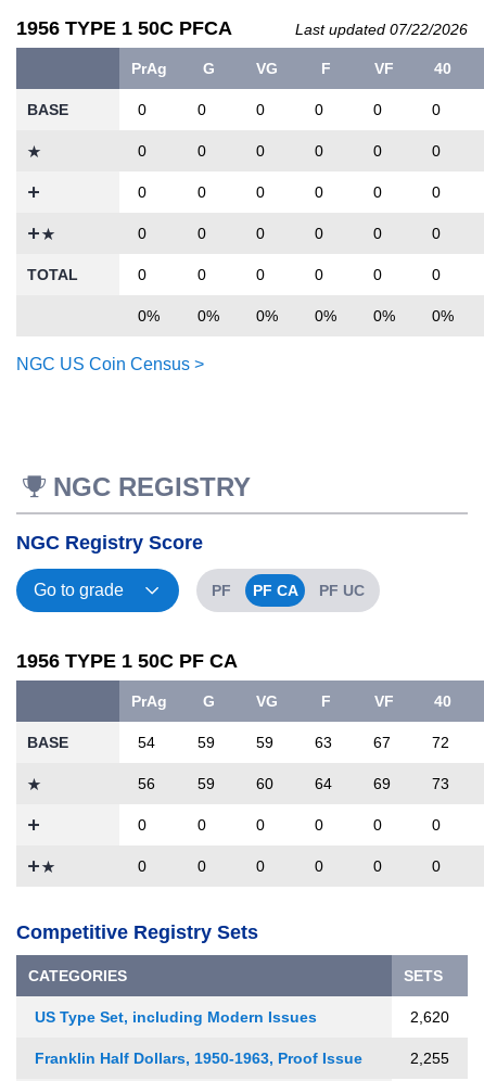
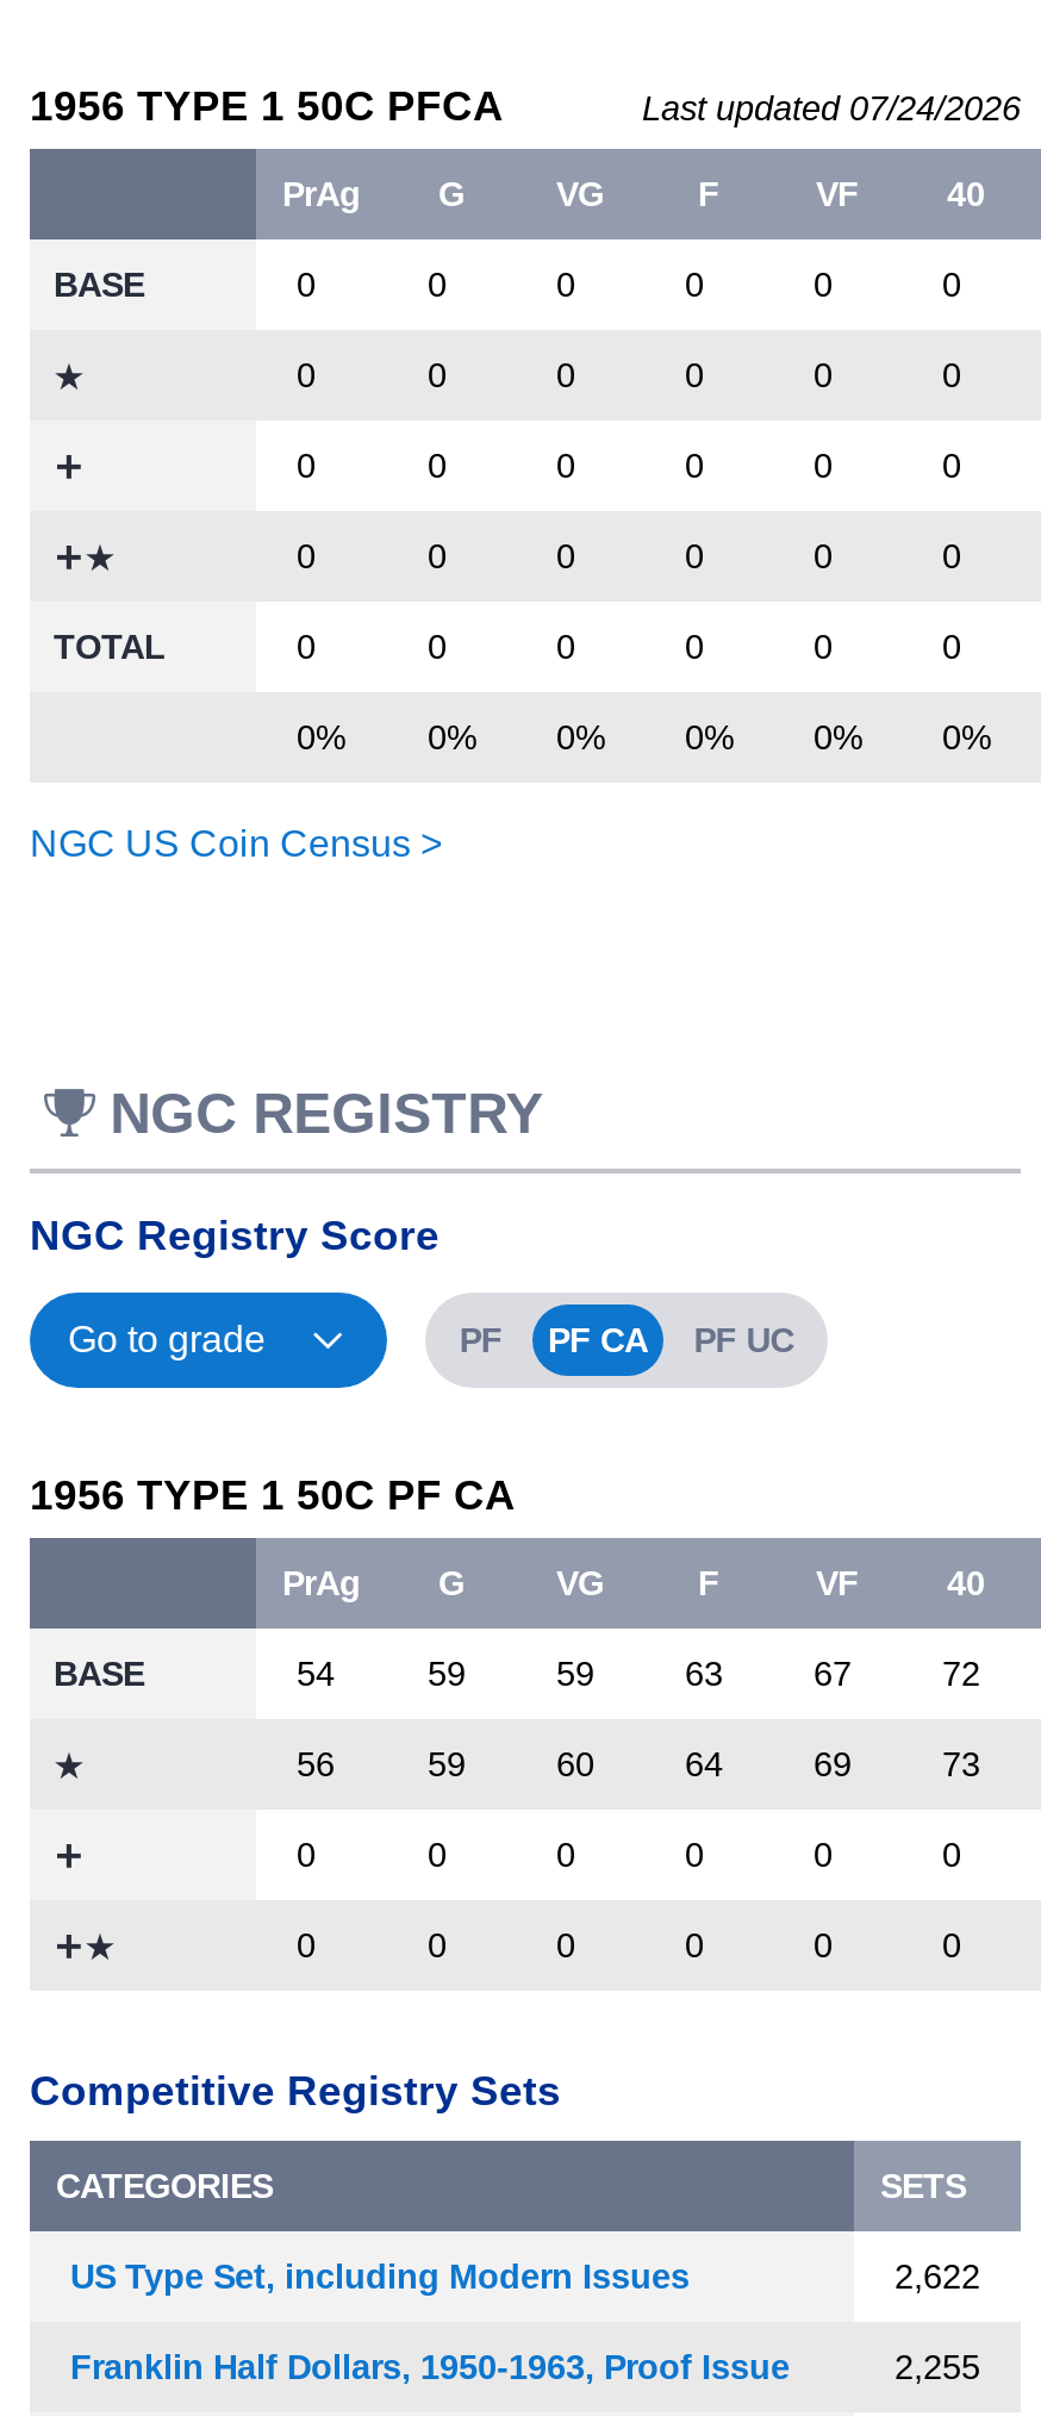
[295,21,468,38] Last updated 07/22/2026 -> [642,90,1021,128] Last updated 07/24/2026
[410,1008,449,1025] 2,620 -> [894,2257,980,2295] 2,622

